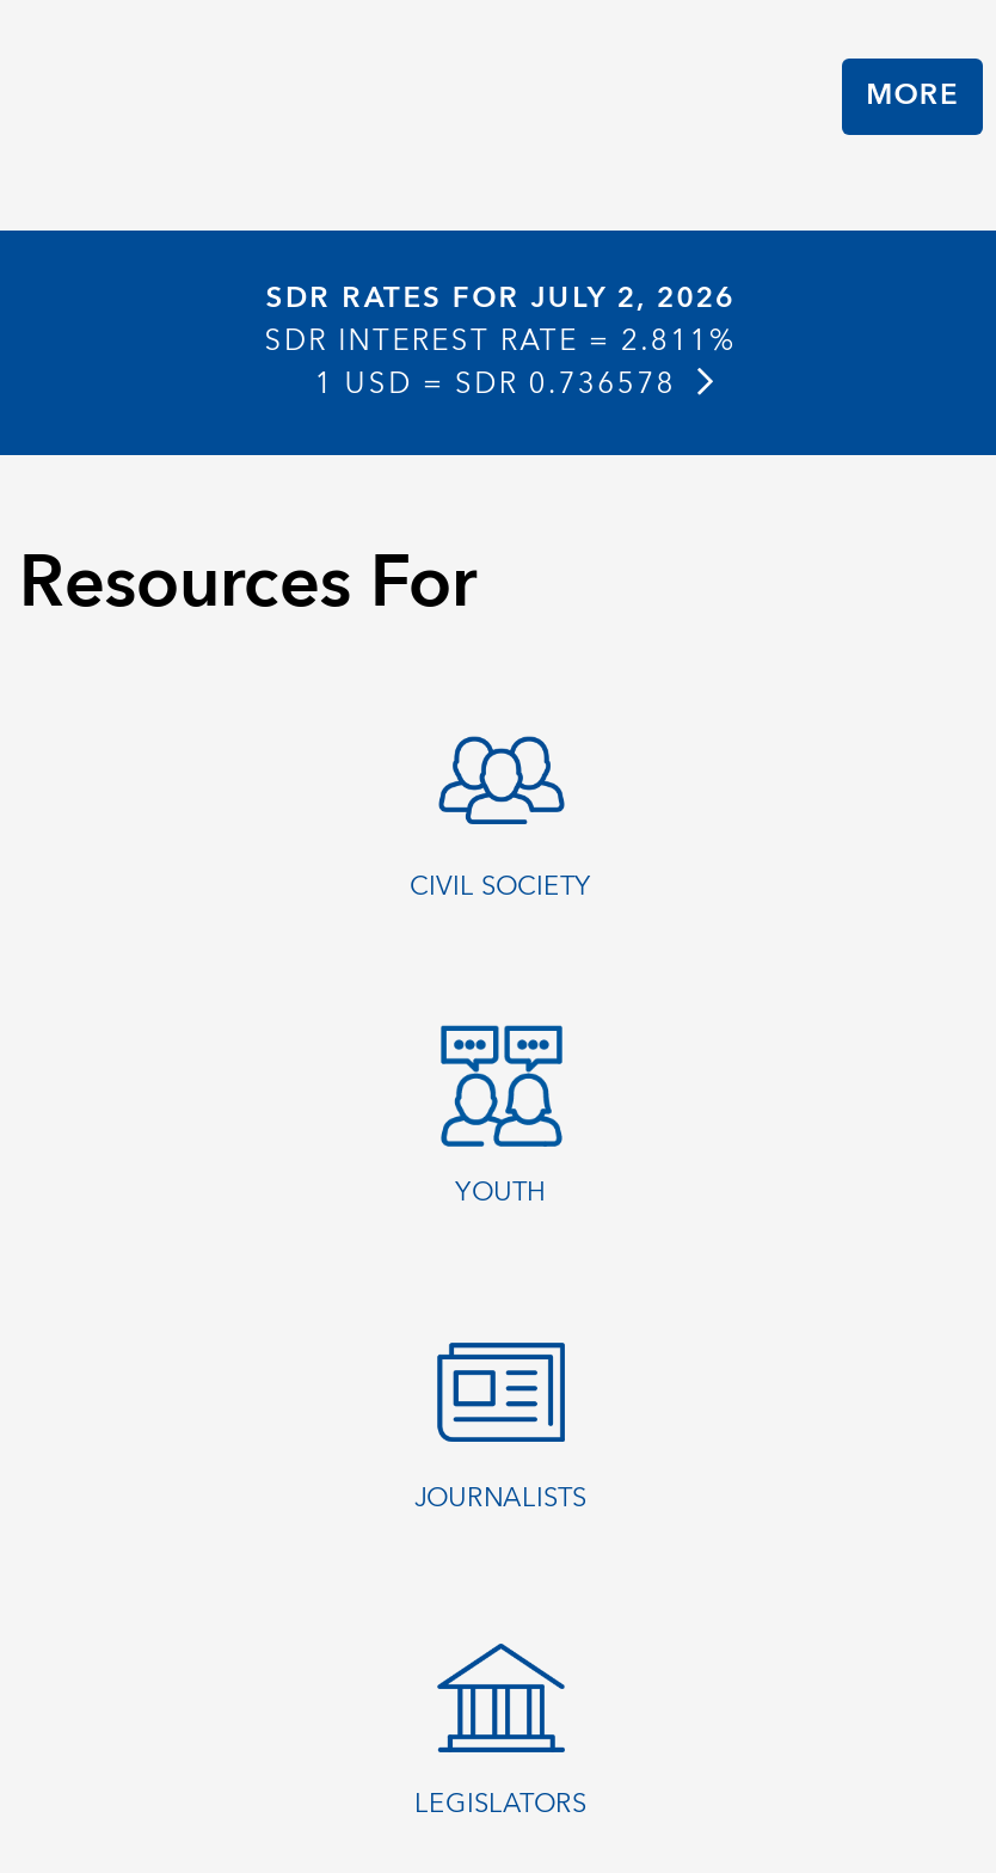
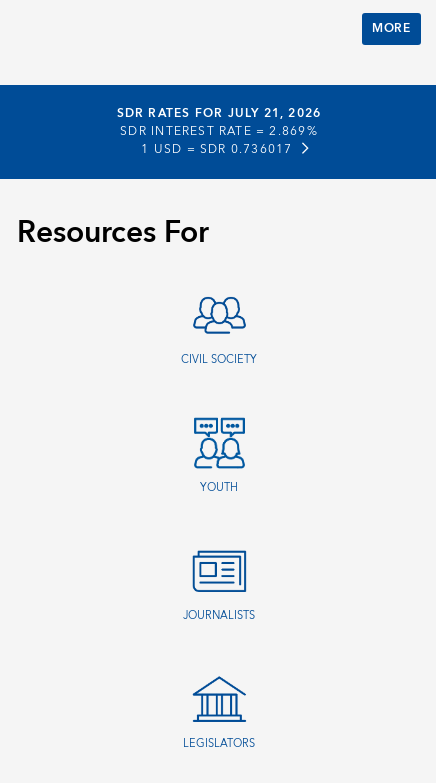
[266,273,735,323] SDR RATES FOR JULY 2, 2026 -> [117,103,321,124] SDR RATES FOR JULY 21, 2026
[264,316,736,366] SDR INTEREST RATE = 2.811% -> [120,121,318,142] SDR INTEREST RATE = 2.869%
[315,359,676,409] 1 USD = SDR 0.736578 -> [141,139,292,160] 1 USD = SDR 0.736017

